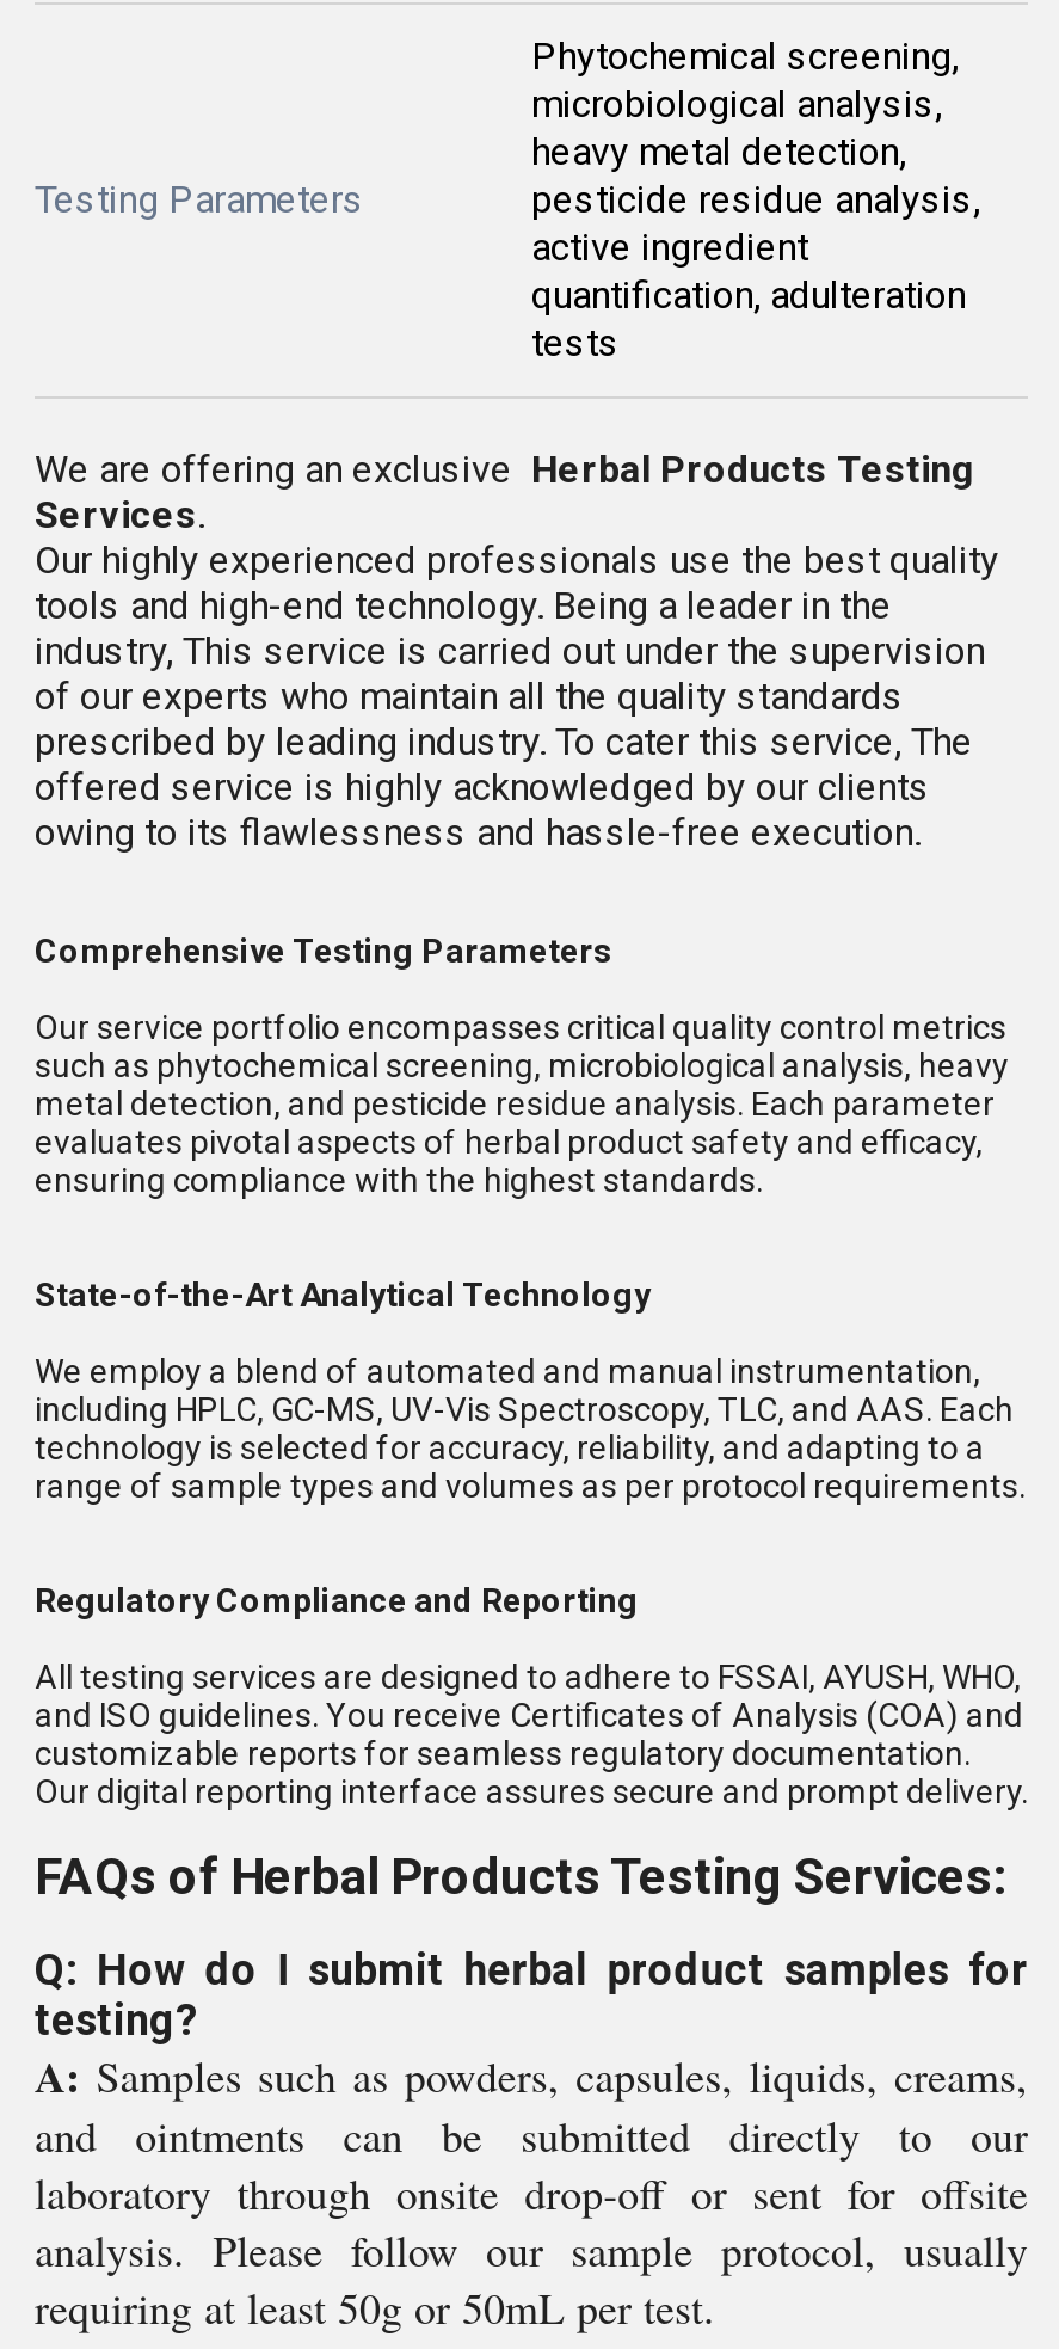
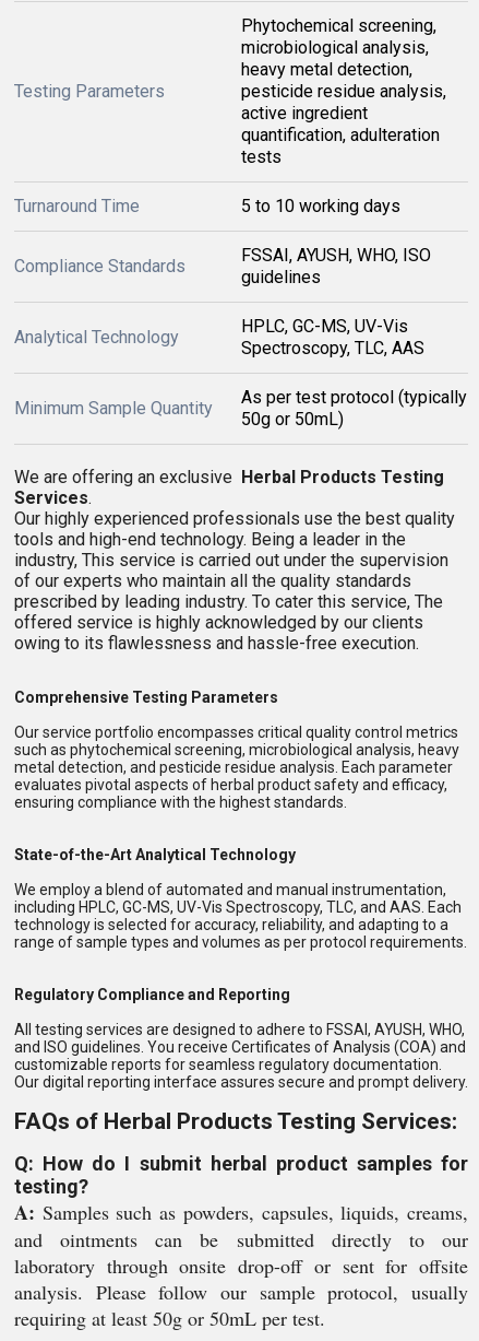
none -> [14,196,400,277] Turnaround Time | 5 to 10 working days | Compliance Standards
none -> [14,245,431,348] FSSAI, AYUSH, WHO, ISO | guidelines | Analytical Technology
none -> [14,316,424,419] HPLC, GC-MS, UV-Vis | Spectroscopy, TLC, AAS | Minimum Sample Quantity
none -> [241,387,467,430] As per test protocol (typically | 50g or 50mL)

